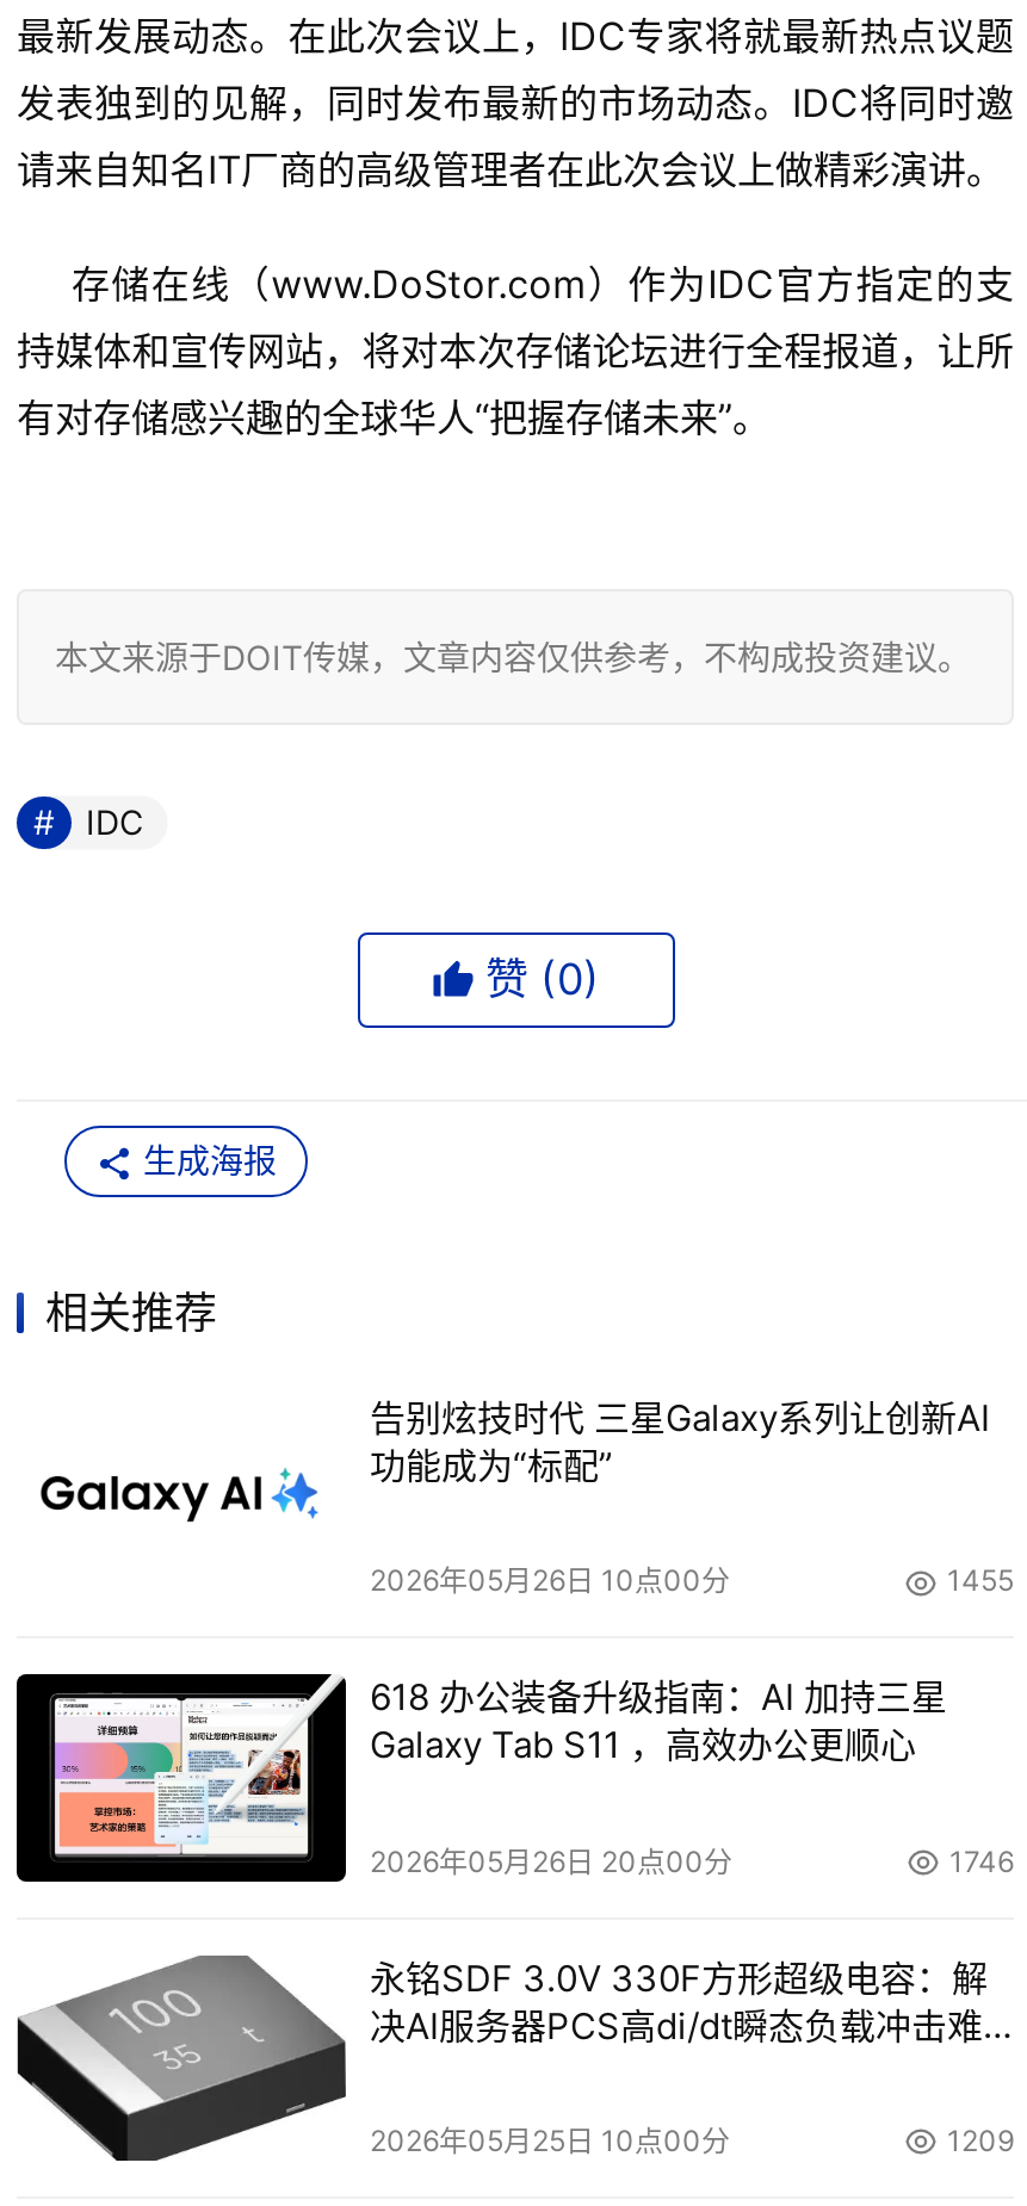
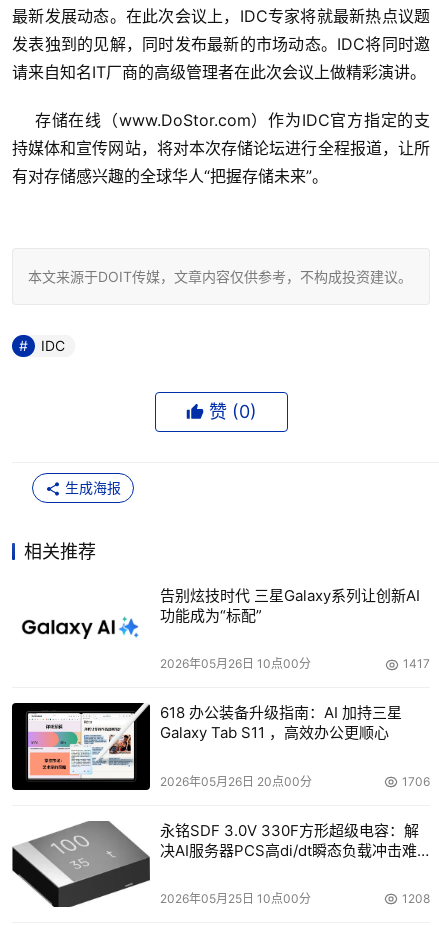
[947,1563,1014,1599] 1455 -> [403,656,430,671] 1417
[949,1843,1014,1878] 1746 -> [402,774,430,789] 1706
[947,2122,1014,2158] 1209 -> [402,891,430,906] 1208

